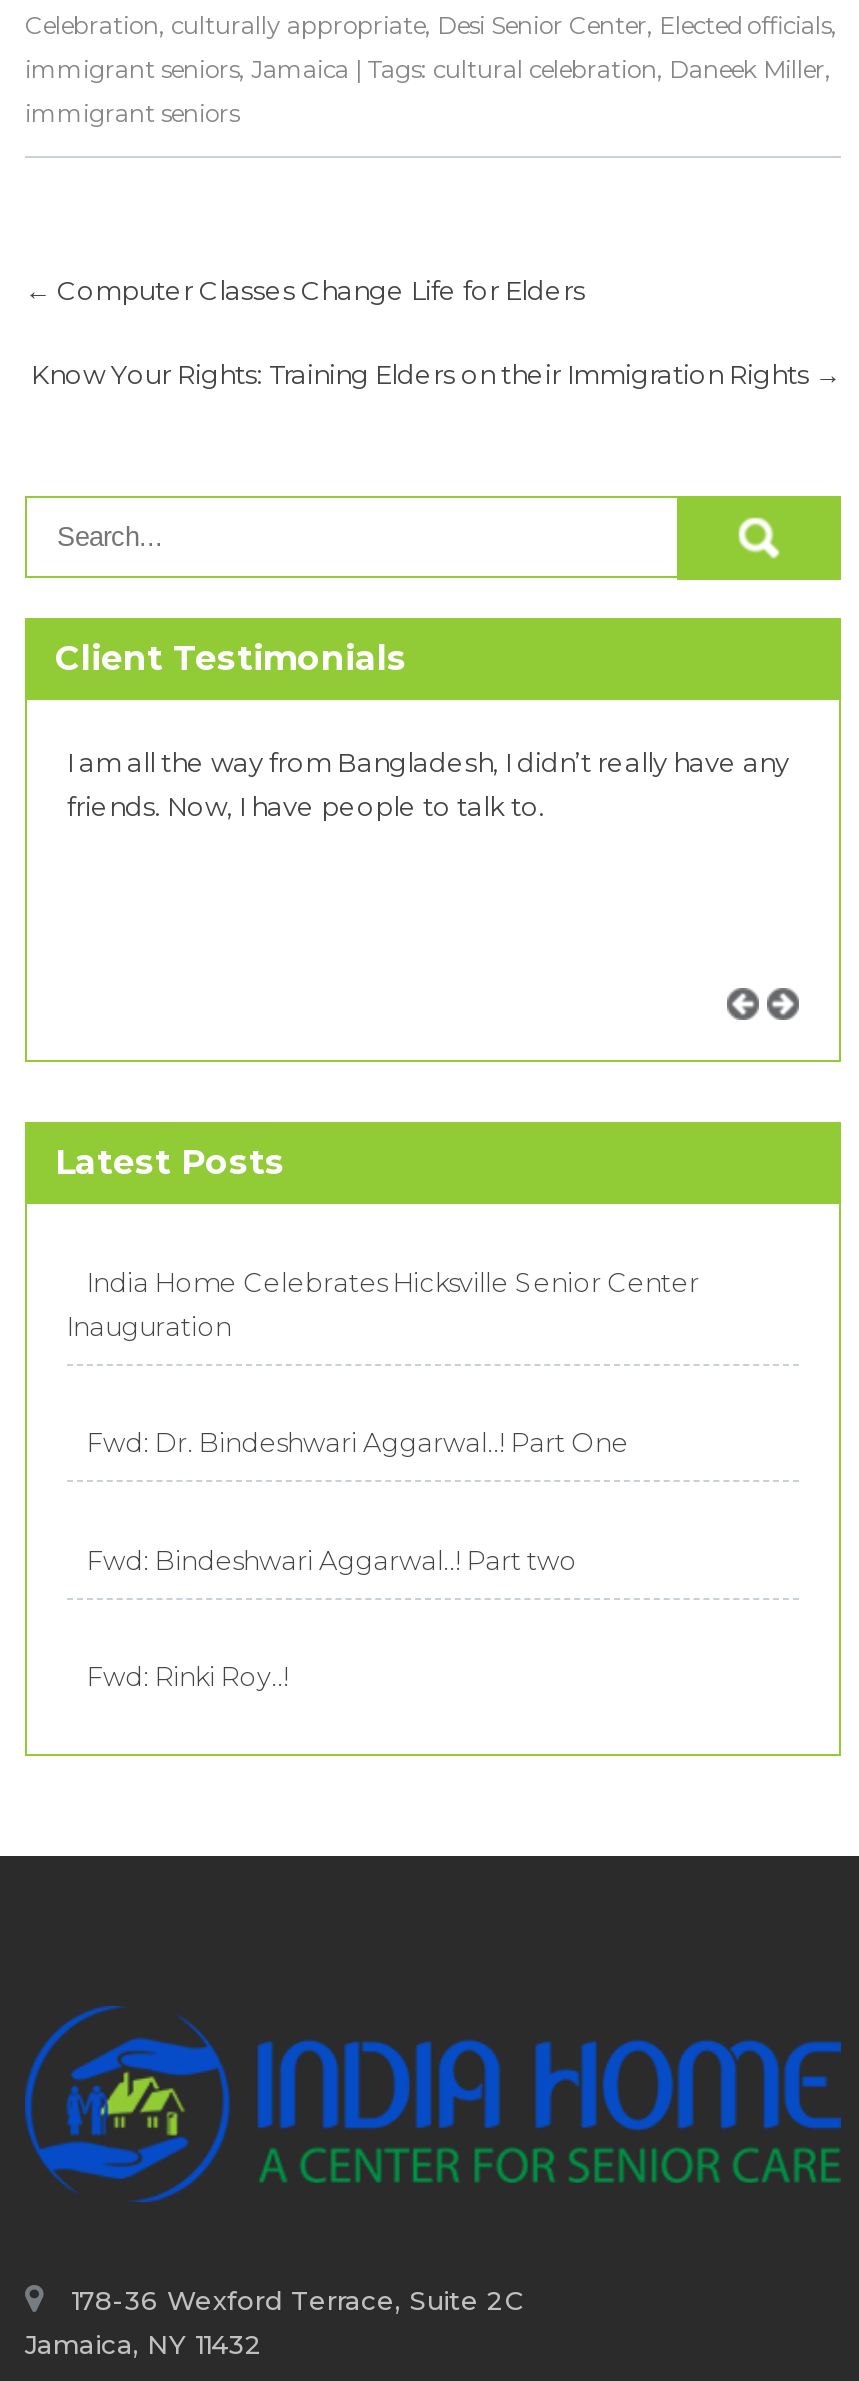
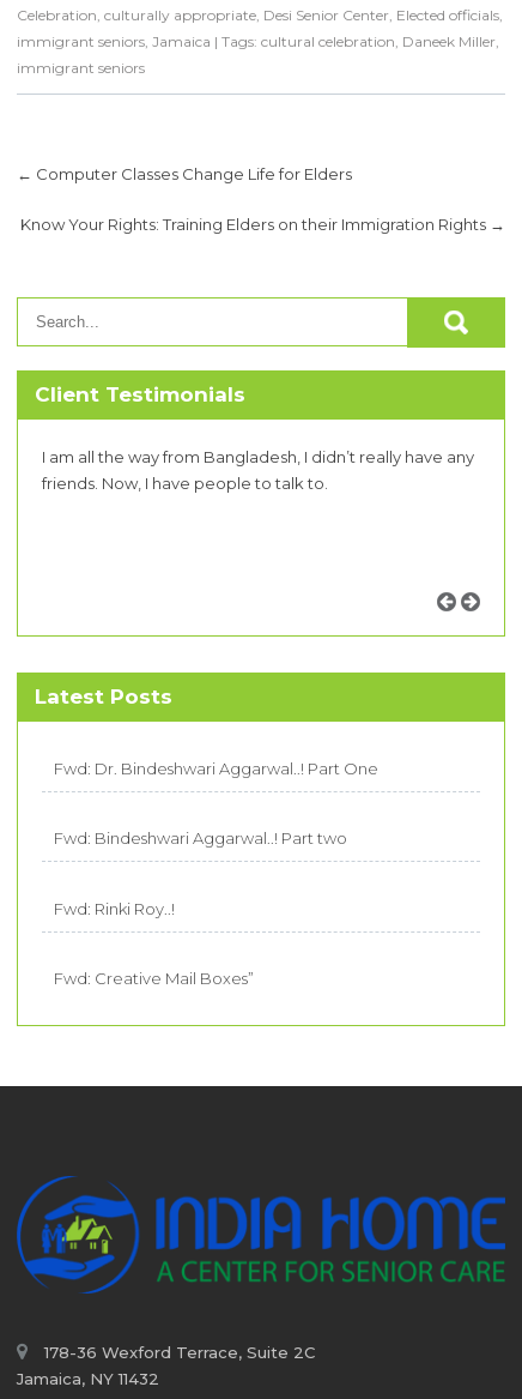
[67,1265,699,1341] India Home Celebrates Hicksville Senior Center | Inauguration -> none
moved [87,1426,629,1692] -> [54,758,378,918]: Fwd: Dr. Bindeshwari Aggarwal..! Part One | Fwd: Bindeshwari Aggarwal..! Part two | Fwd: Rinki Roy..!
none -> [54,969,254,988] Fwd: Creative Mail Boxes”

